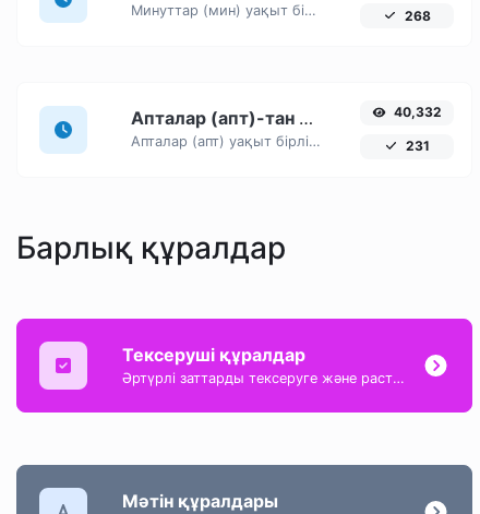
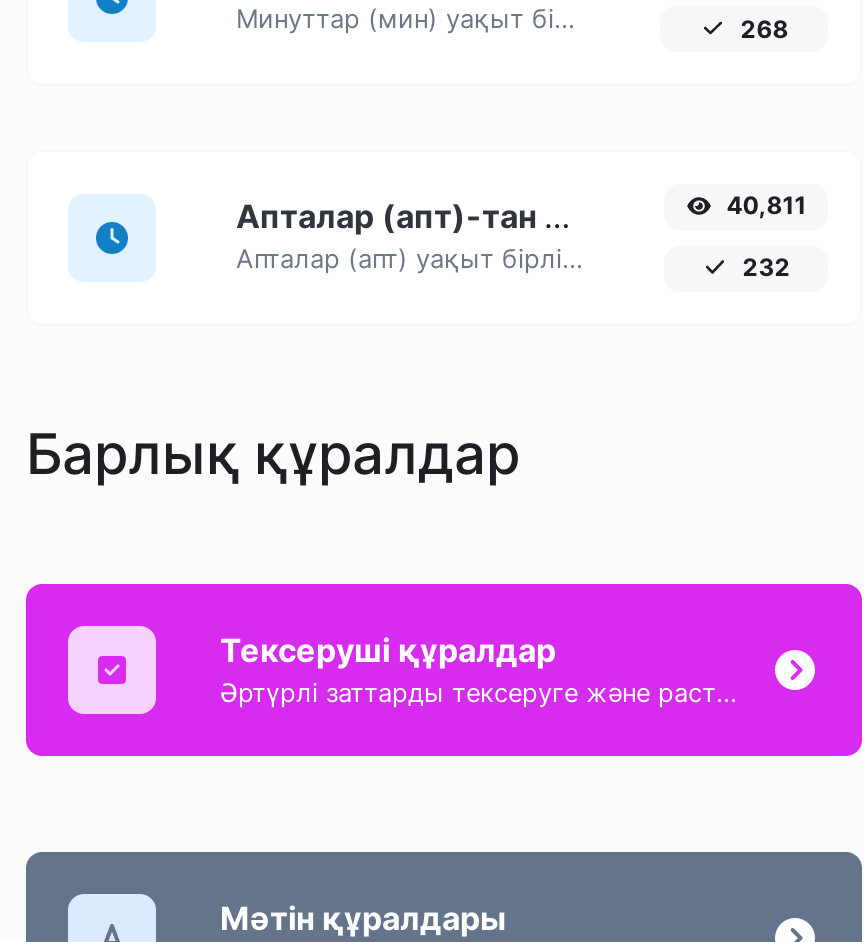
[391,104,442,120] 40,332 -> [720,191,806,221] 40,811
[403,138,430,154] 231 -> [736,252,790,282] 232

